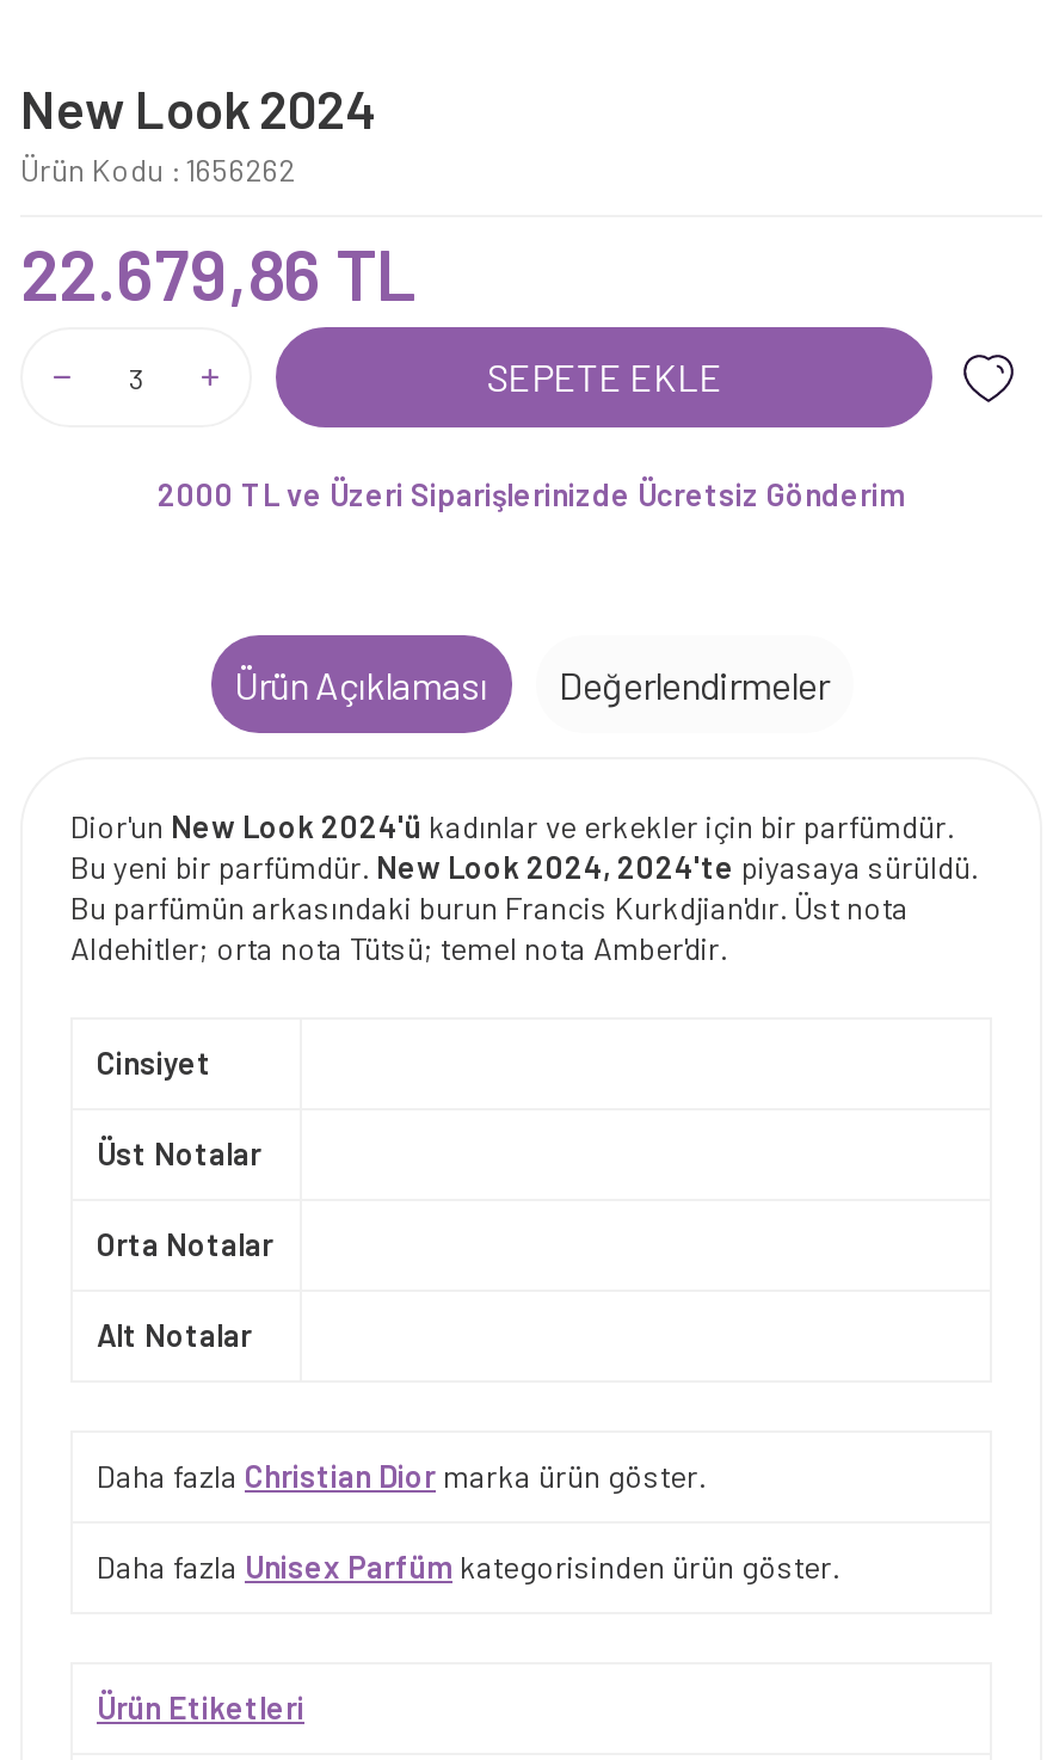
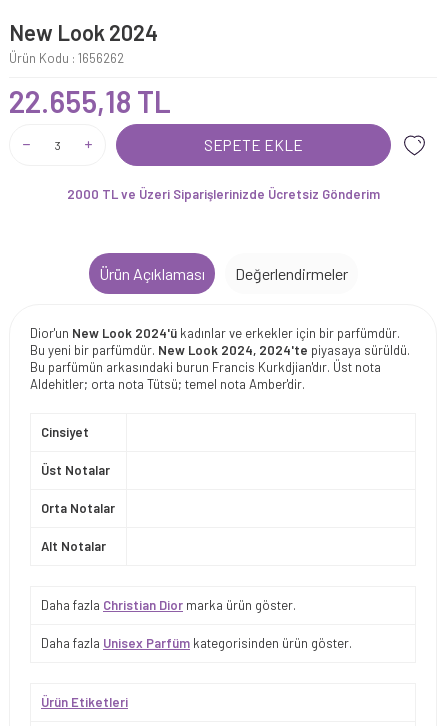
[20,230,417,316] 22.679,86 TL -> [9,83,171,119] 22.655,18 TL

